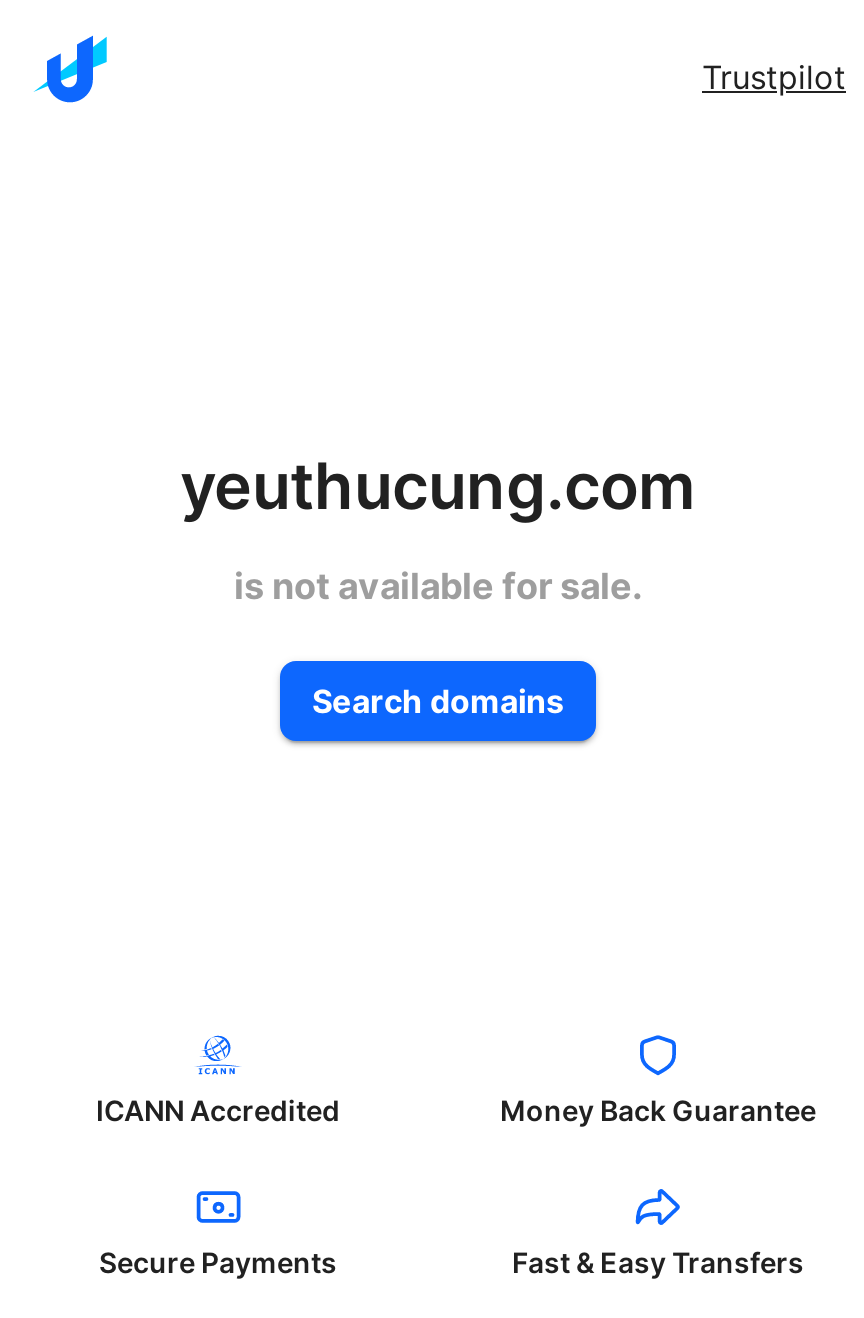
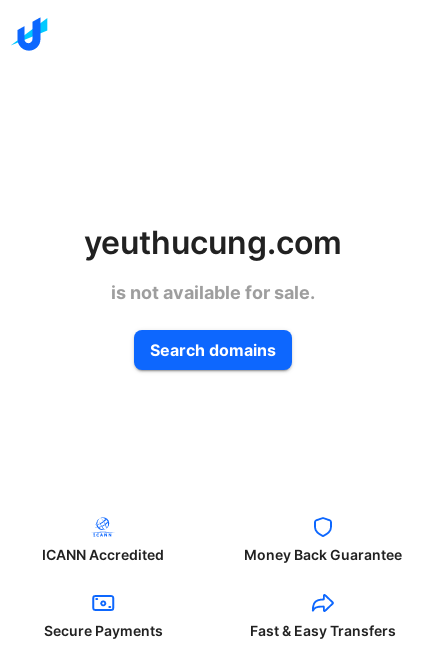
[702,57,846,97] Trustpilot -> none

